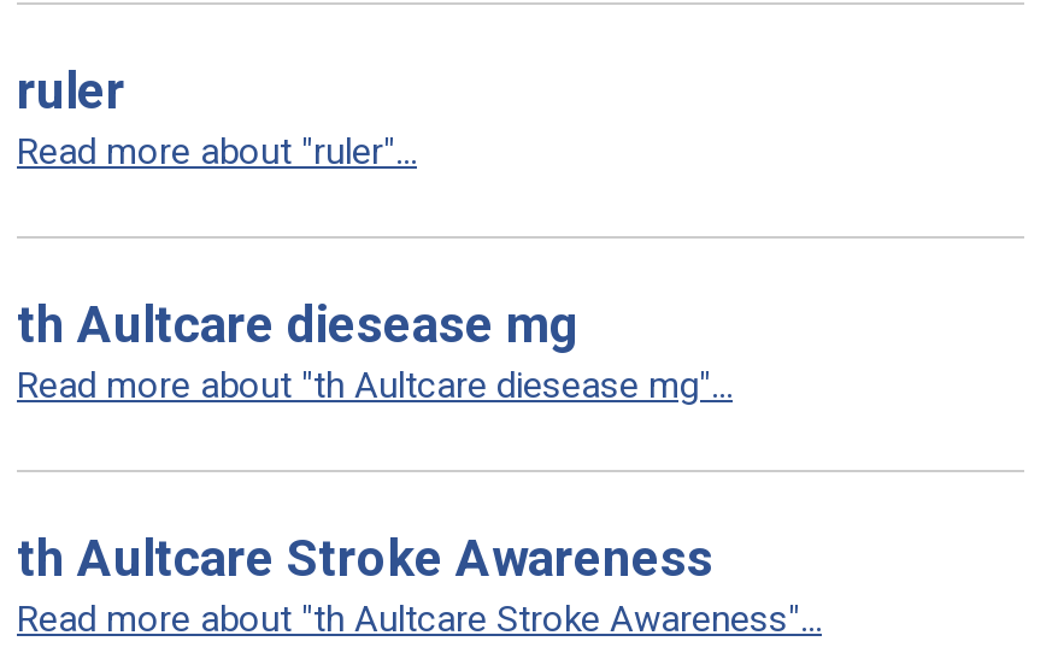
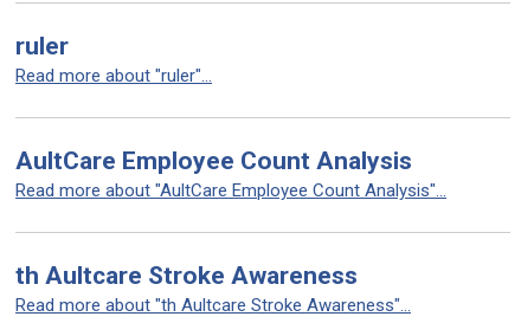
[17,296,733,407] th Aultcare diesease mg | Read more about "th Aultcare diesease mg"... -> [15,147,446,201] AultCare Employee Count Analysis | Read more about "AultCare Employee Count Analysis"...

